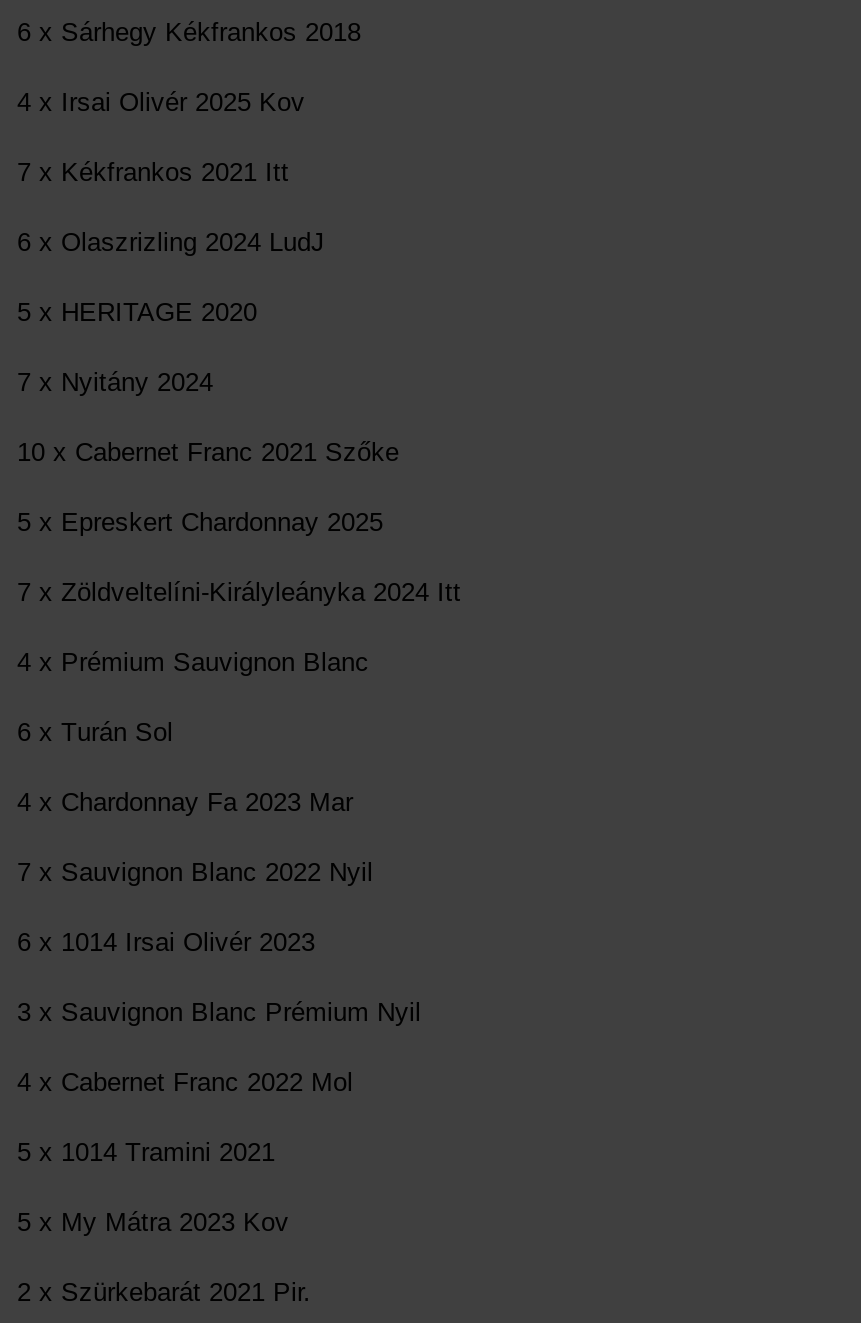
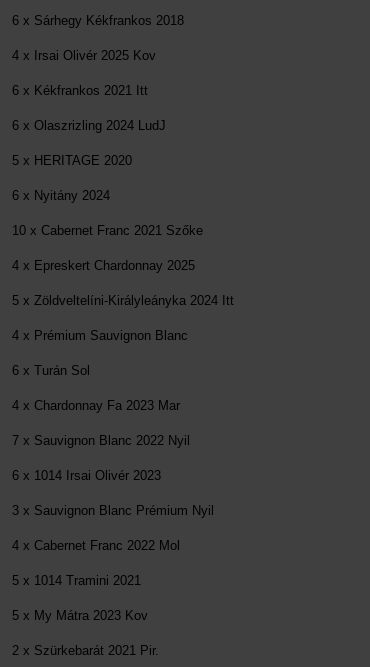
[17,156,289,186] 7 x Kékfrankos 2021 Itt -> [12,82,148,97] 6 x Kékfrankos 2021 Itt
[17,366,213,396] 7 x Nyitány 2024 -> [12,187,110,202] 6 x Nyitány 2024
[17,506,383,536] 5 x Epreskert Chardonnay 2025 -> [12,257,195,272] 4 x Epreskert Chardonnay 2025
[17,576,461,606] 7 x Zöldveltelíni-Királyleányka 2024 Itt -> [12,292,234,307] 5 x Zöldveltelíni-Királyleányka 2024 Itt

